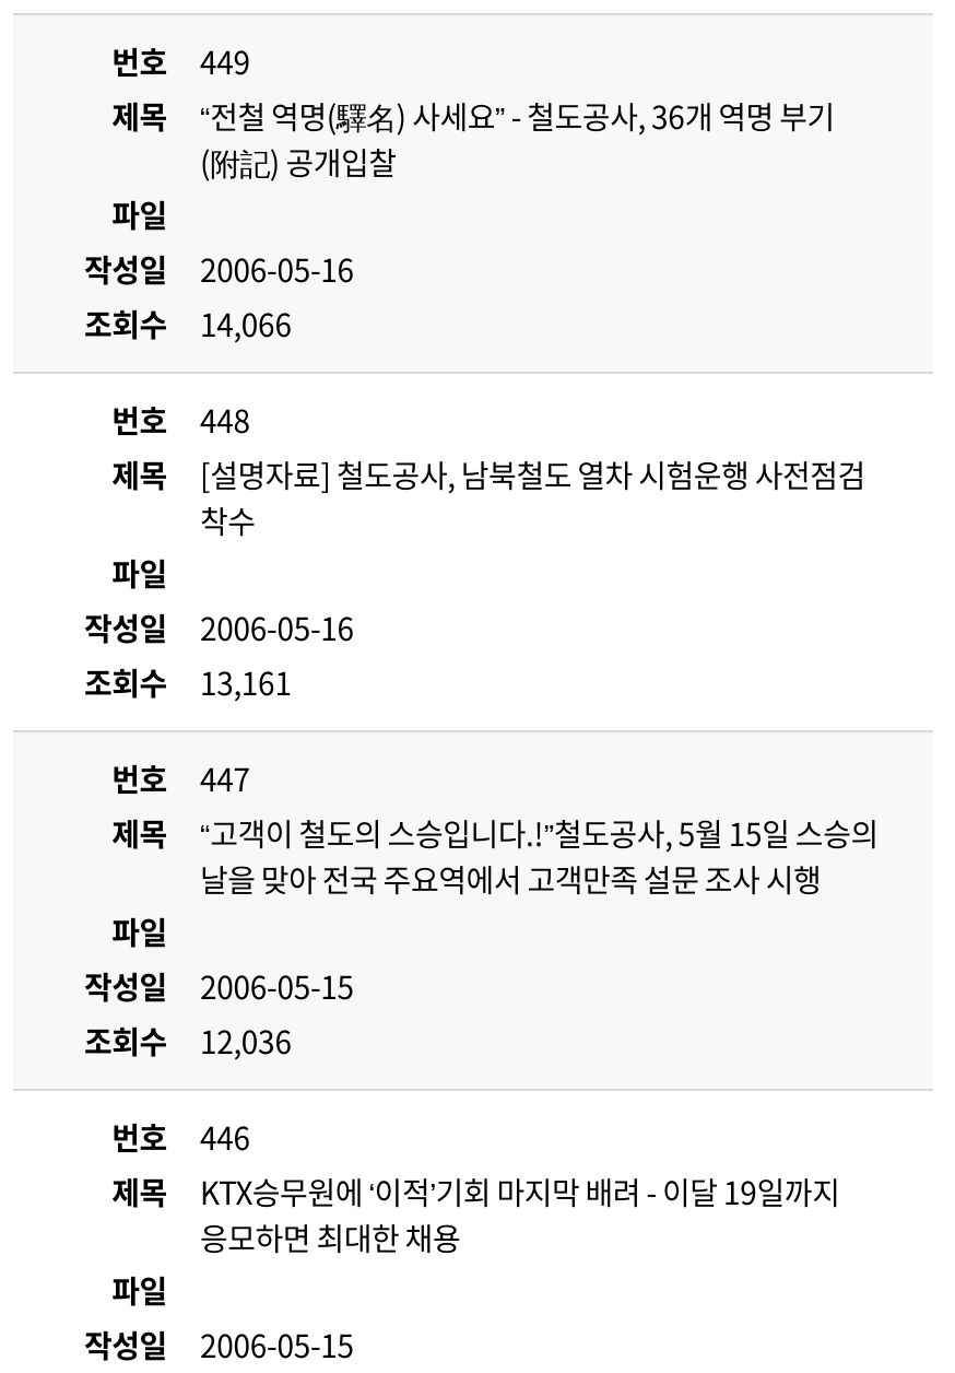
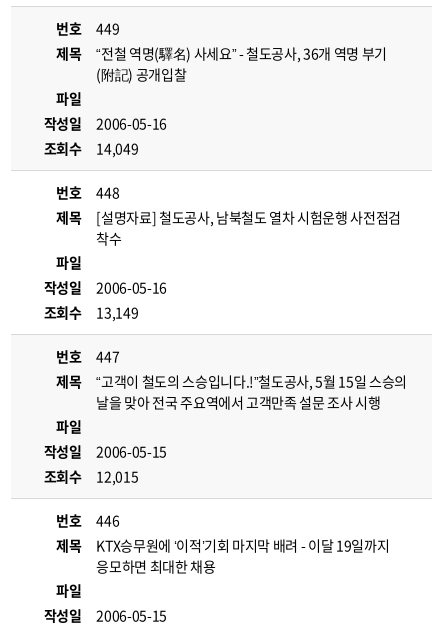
[84,302,291,345] 조회수 14,066 -> [43,138,138,158] 조회수 14,049
[84,660,291,704] 조회수 13,161 -> [43,302,138,322] 조회수 13,149
[84,1019,291,1063] 조회수 12,036 -> [43,466,138,486] 조회수 12,015

